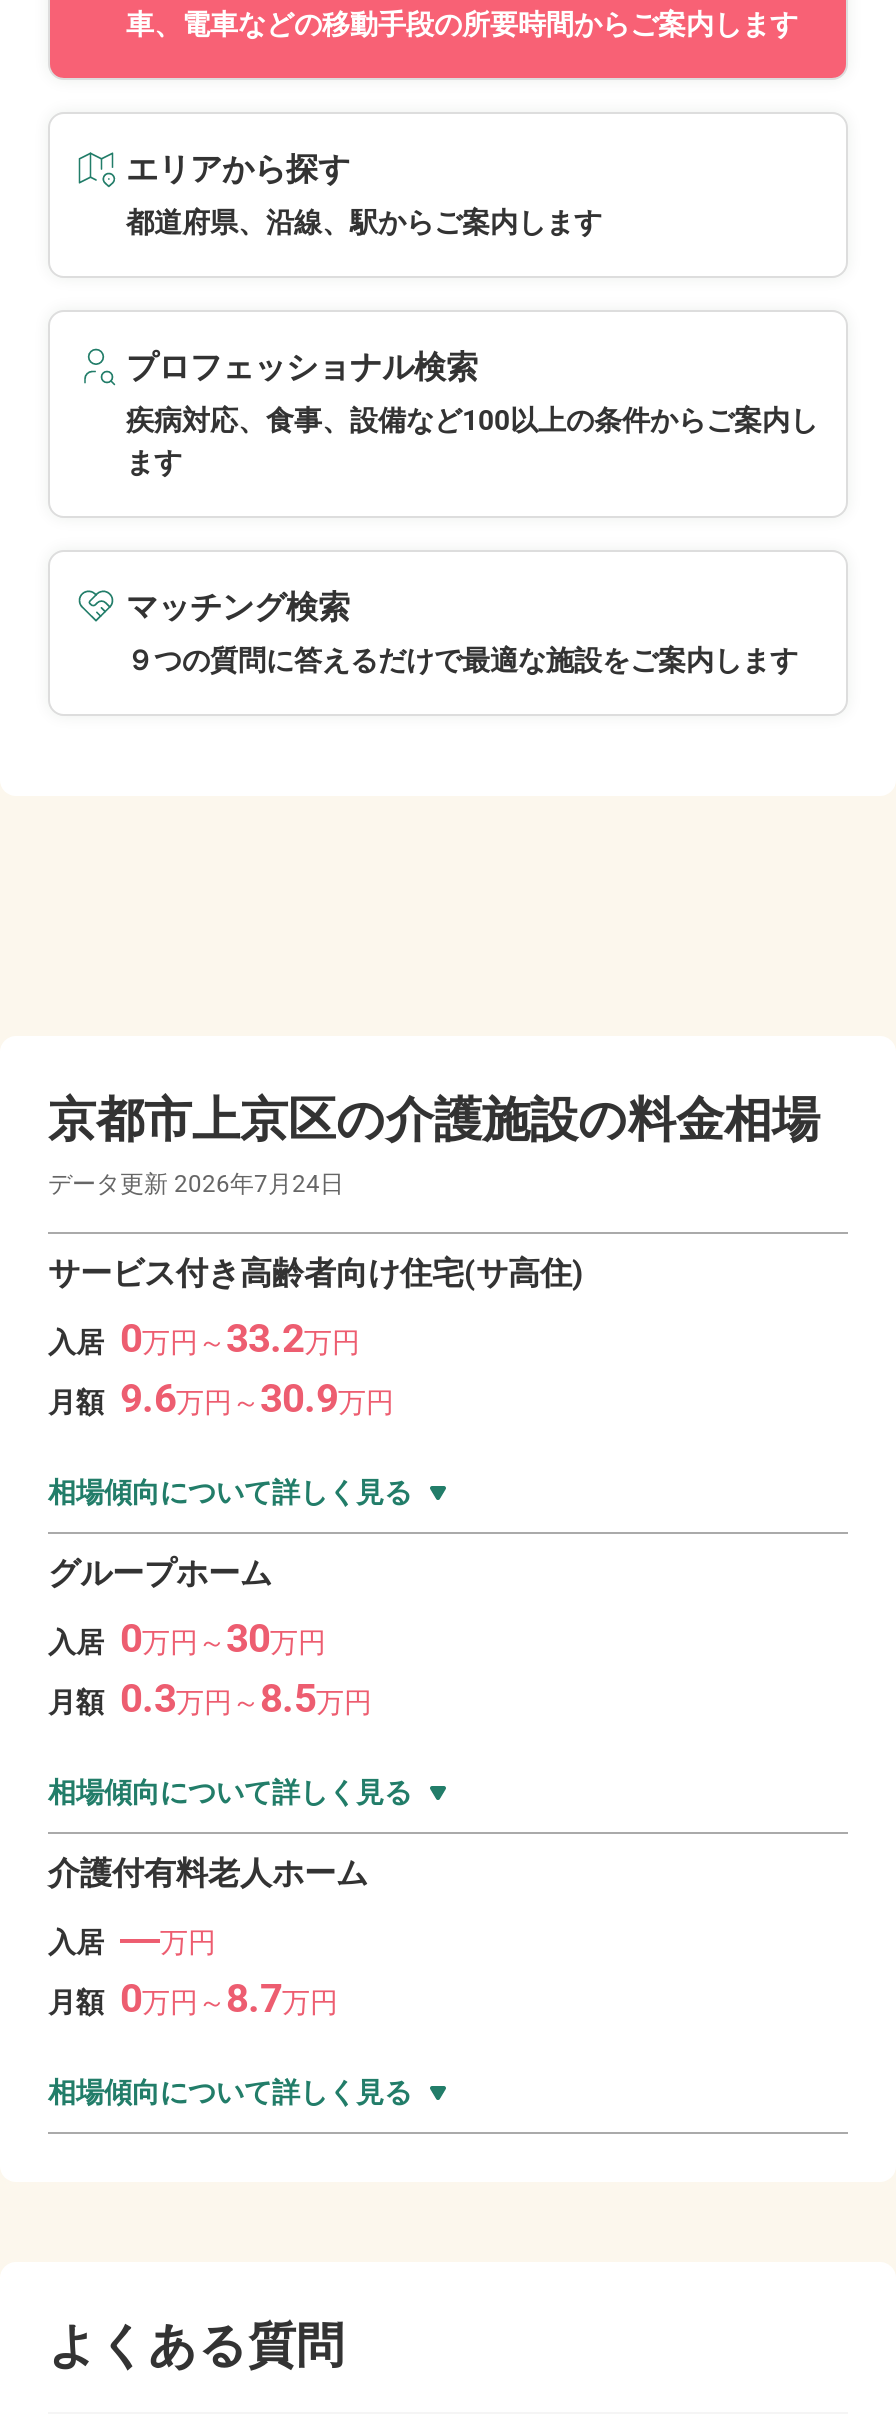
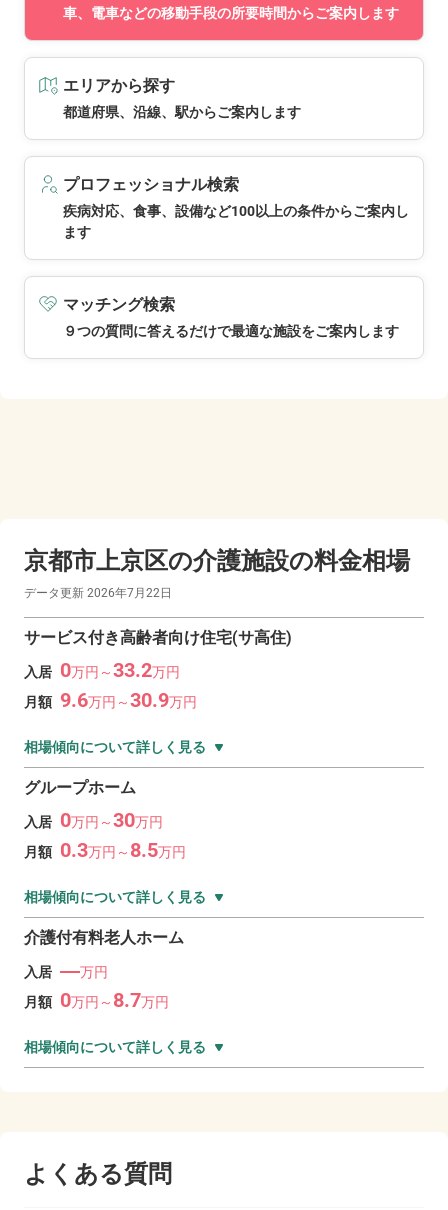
[48,1171,344,1199] データ更新2026年7月24日 -> [24,586,172,600] データ更新2026年7月22日

